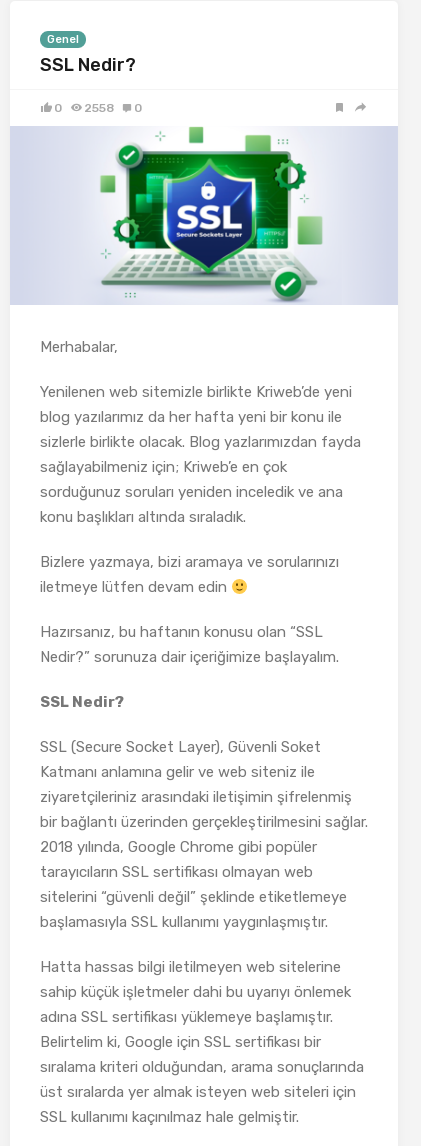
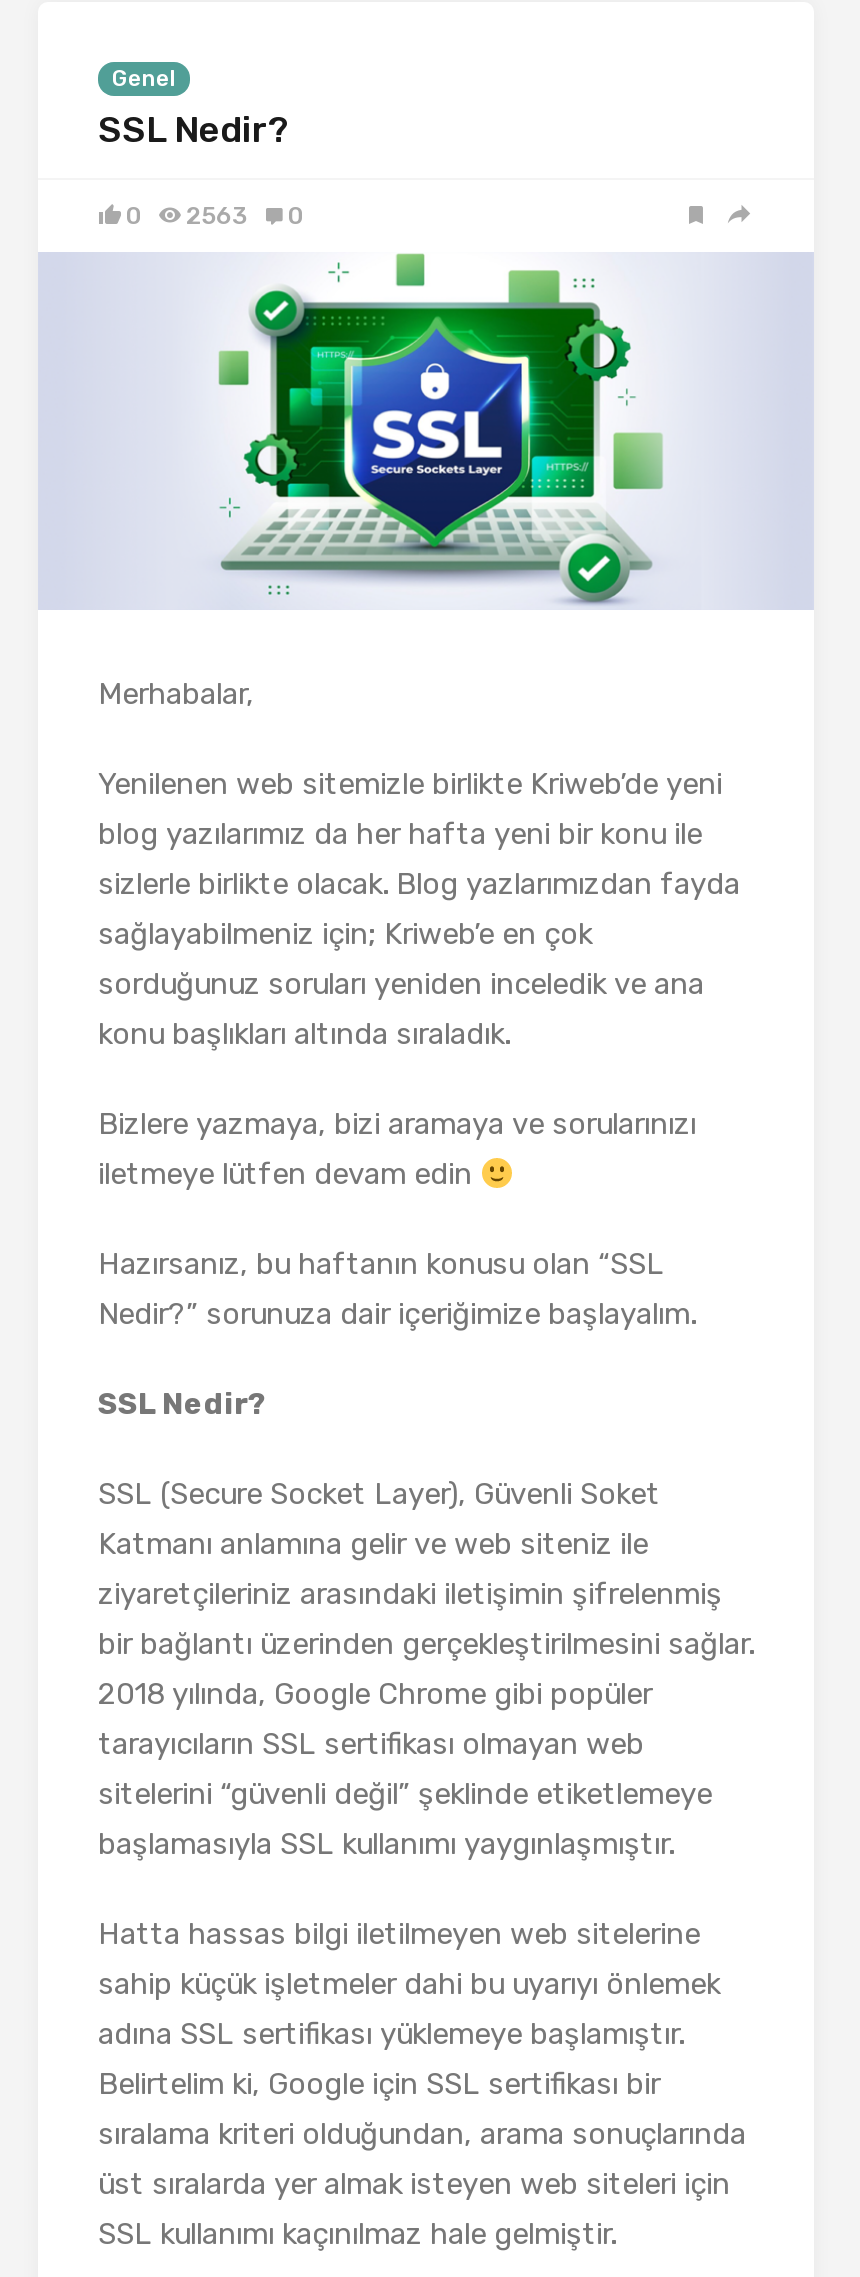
[54,101,142,115] 0 2558 0 -> [126,202,304,230] 0 2563 0

